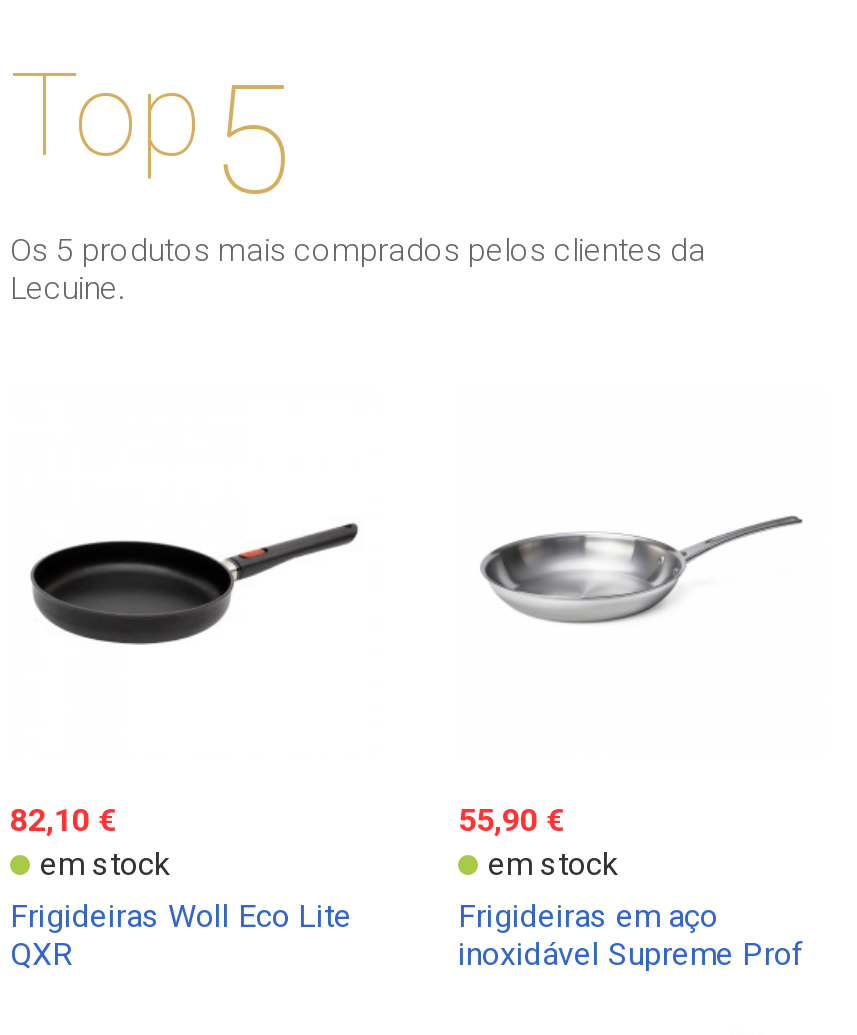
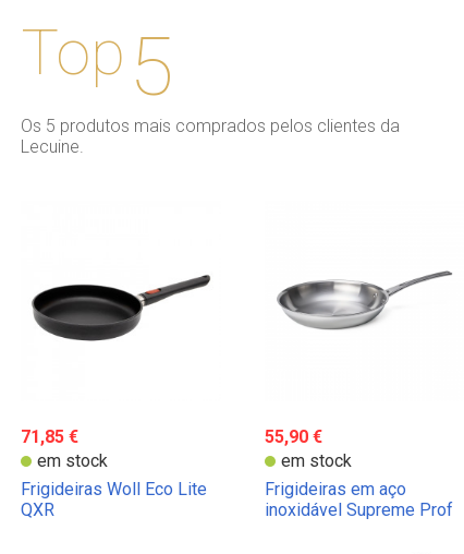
[10,801,116,839] 82,10 € -> [21,426,78,447] 71,85 €

